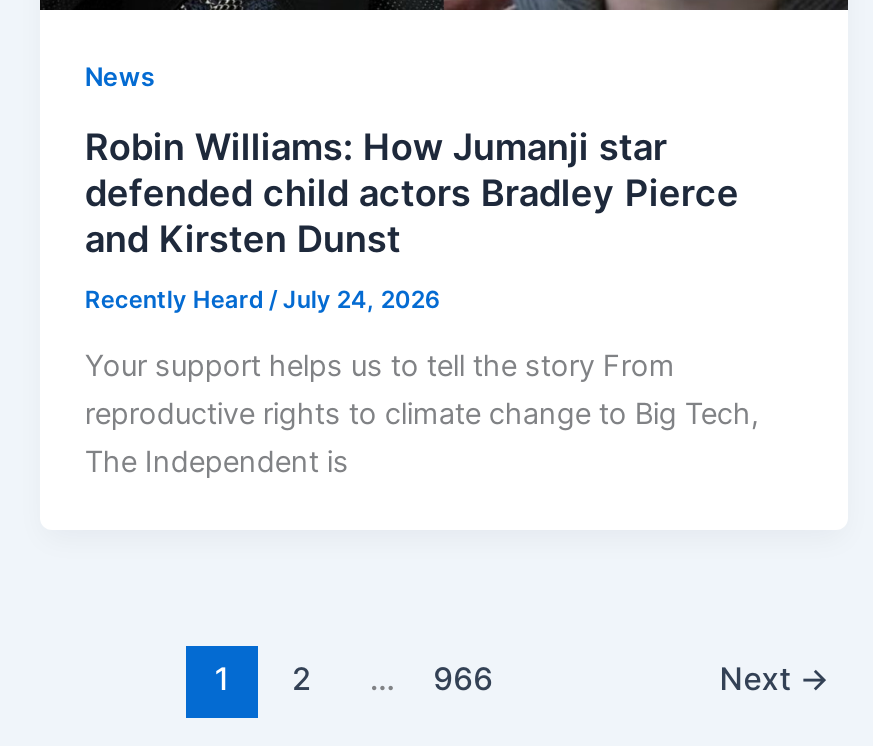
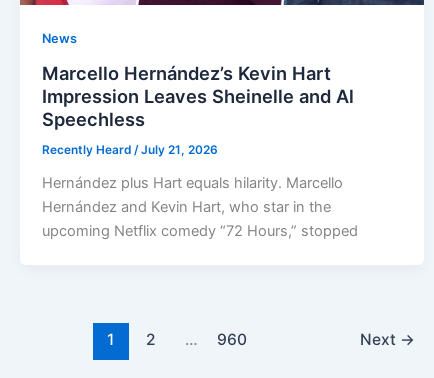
[85,124,739,260] Robin Williams: How Jumanji star | defended child actors Bradley Pierce | and Kirsten Dunst -> [42,62,354,130] Marcello Hernández’s Kevin Hart | Impression Leaves Sheinelle and Al | Speechless
[85,286,441,314] Recently Heard / July 24, 2026 -> [42,143,218,157] Recently Heard / July 21, 2026
[85,348,759,480] Your support helps us to tell the story From | reproductive rights to climate change to Big Tech, | The Independent is -> [42,174,358,240] Hernández plus Hart equals hilarity. Marcello | Hernández and Kevin Hart, who star in the | upcoming Netflix comedy “72 Hours,” stopped
[433,660,493,698] 966 -> [217,330,247,349] 960

